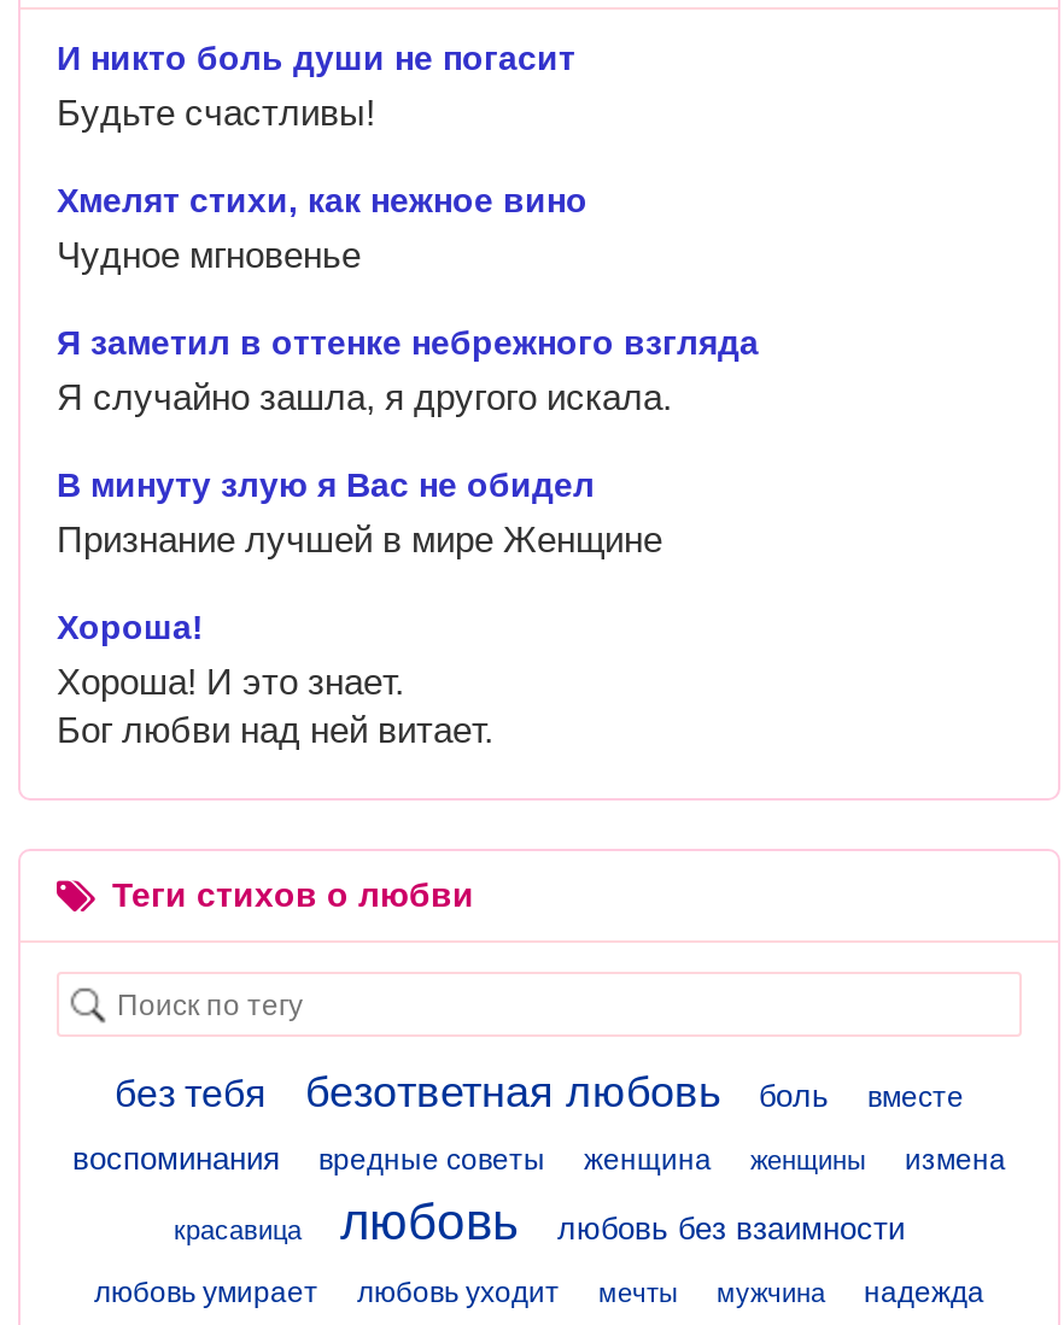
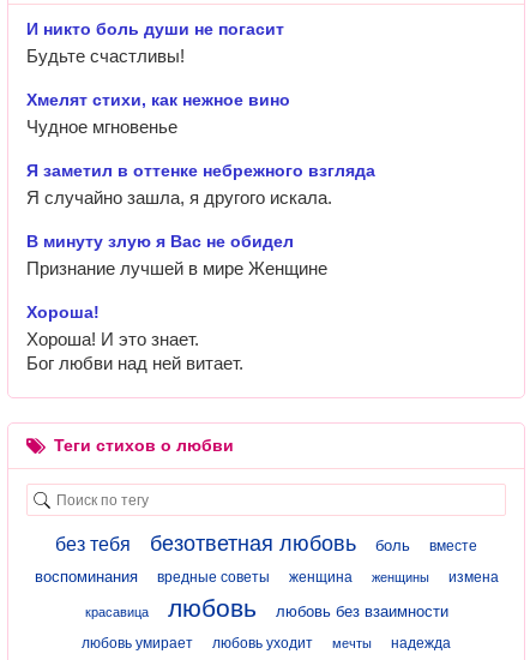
[717,1278,825,1307] мужчина -> none

